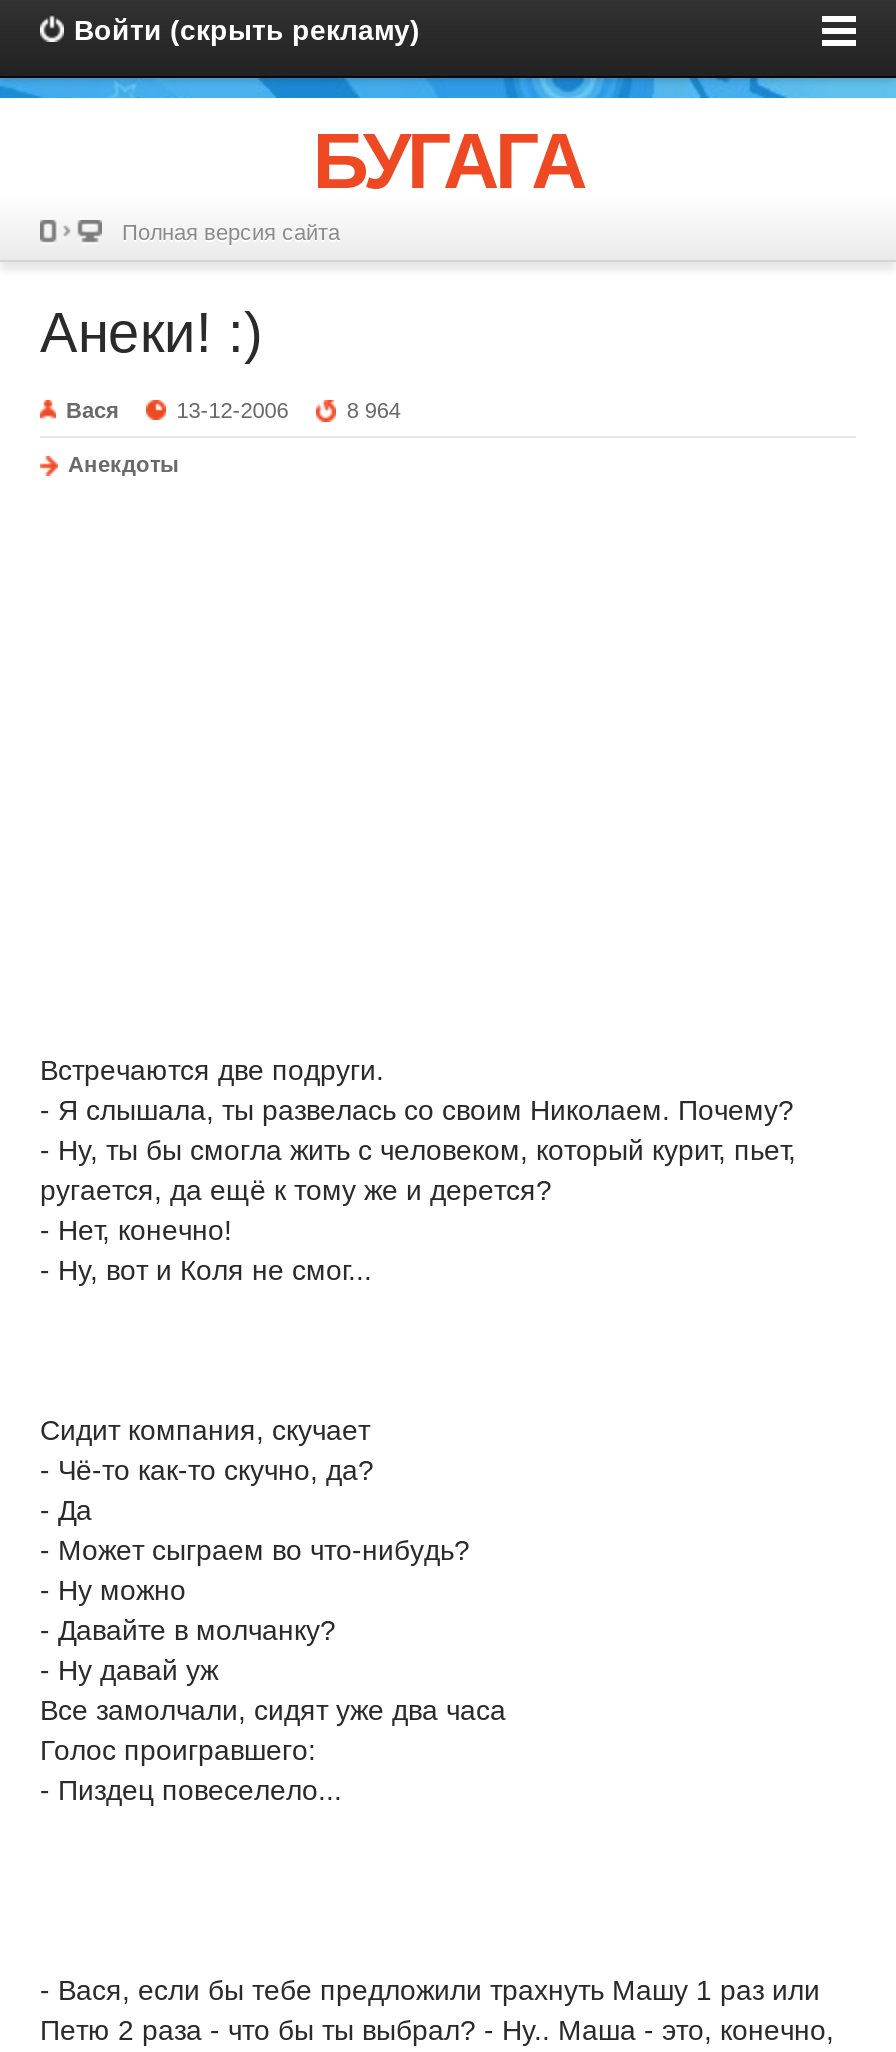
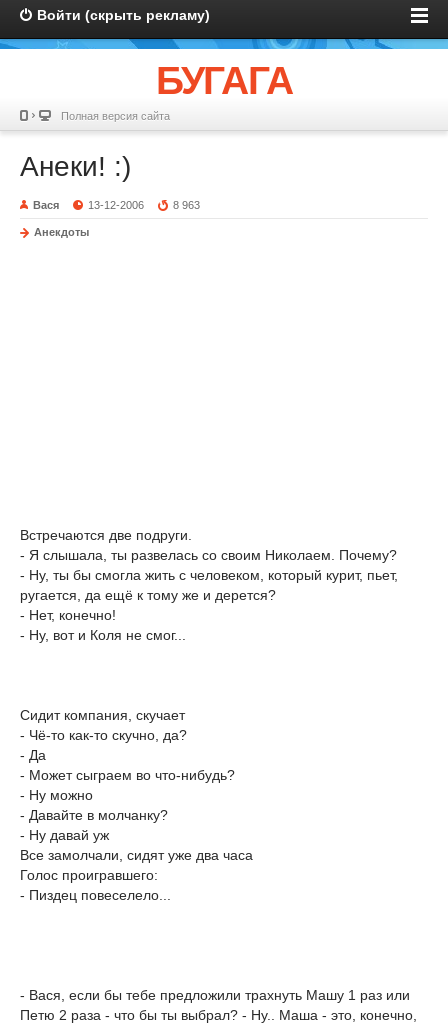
[347,398,401,422] 8 964 -> [173,199,200,211] 8 963

